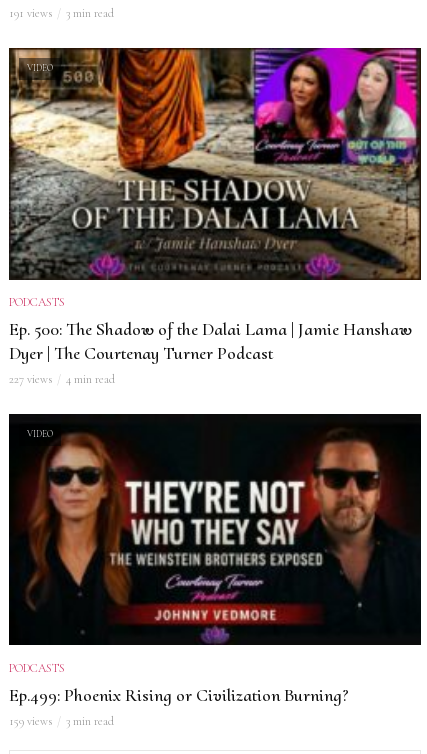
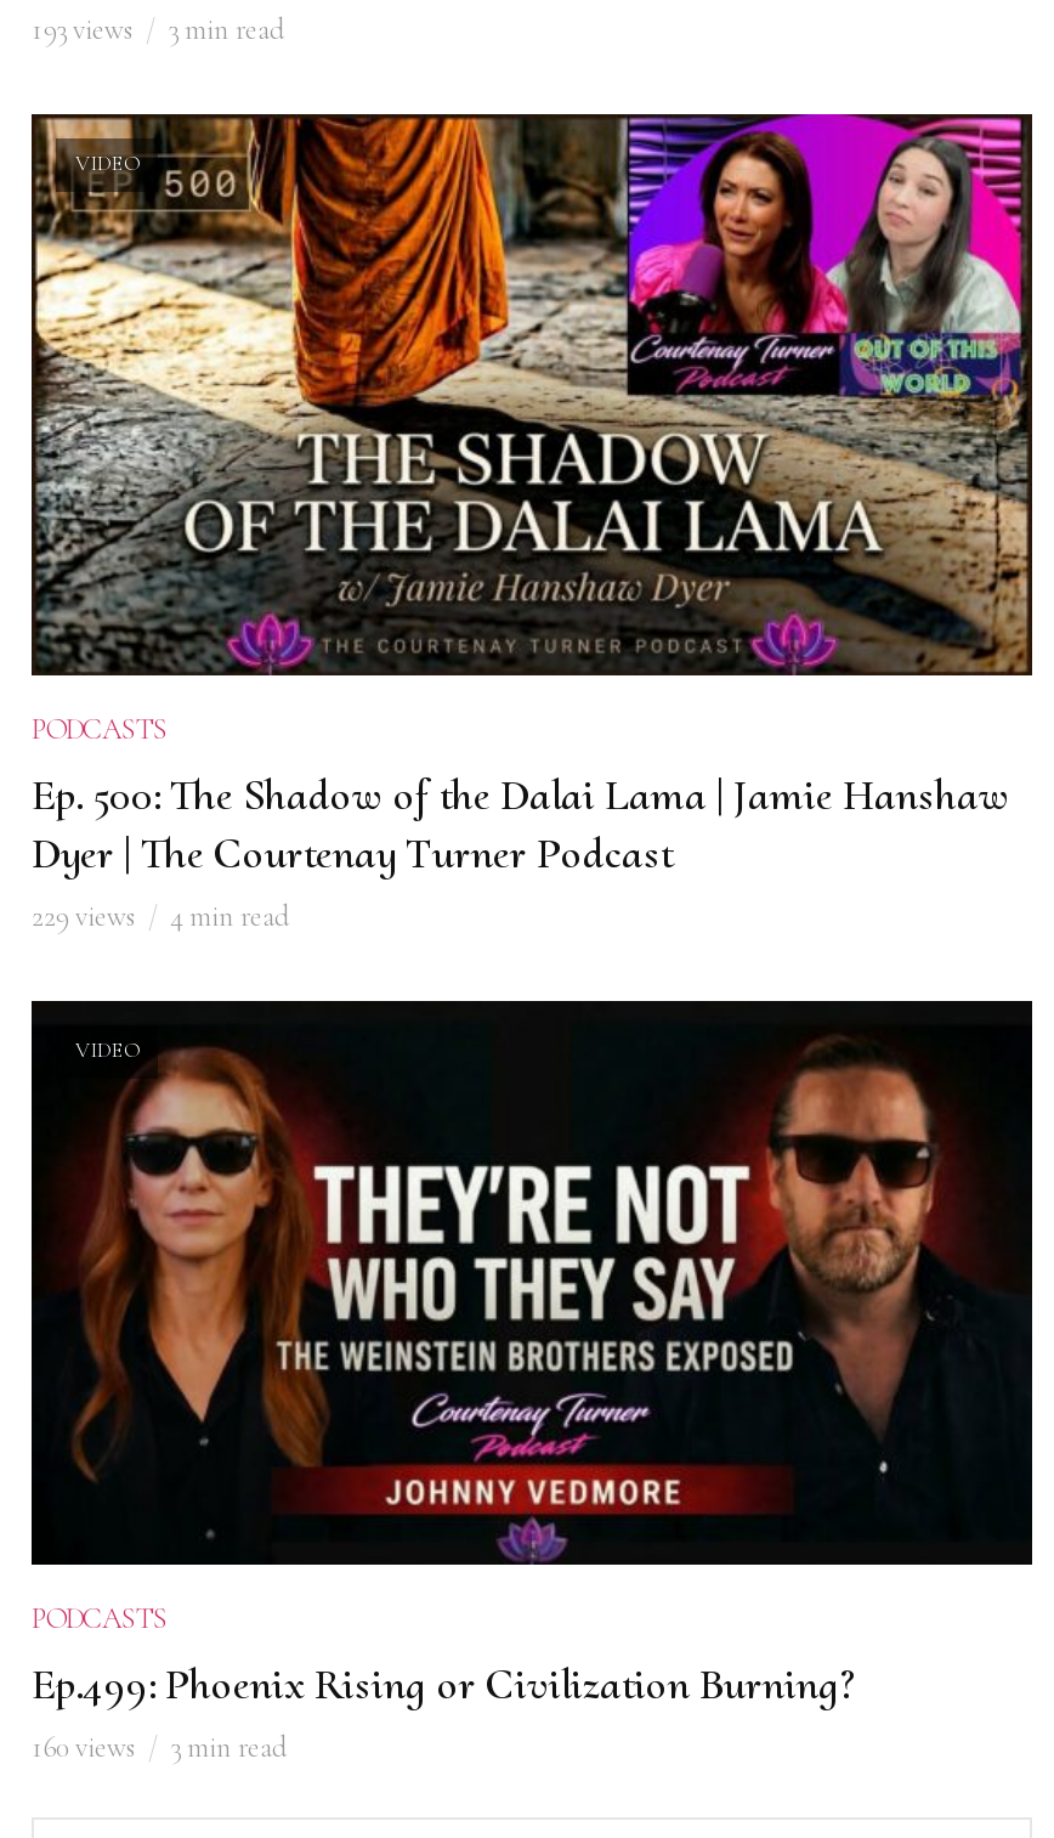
[9,6,114,20] 191 views 3 min read -> [32,12,284,46] 193 views 3 min read
[9,372,115,386] 227 views 4 min read -> [32,901,289,935] 229 views 4 min read
[9,714,114,728] 159 views 3 min read -> [32,1731,287,1765] 160 views 3 min read

